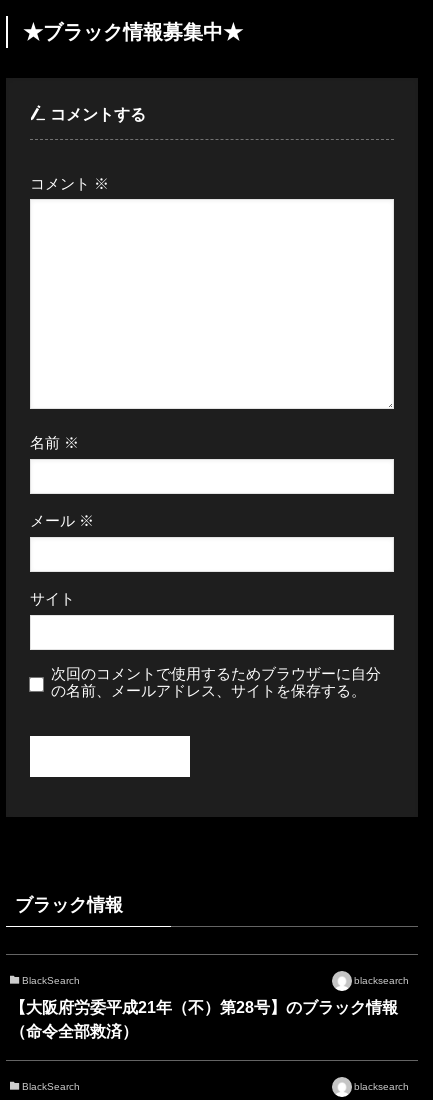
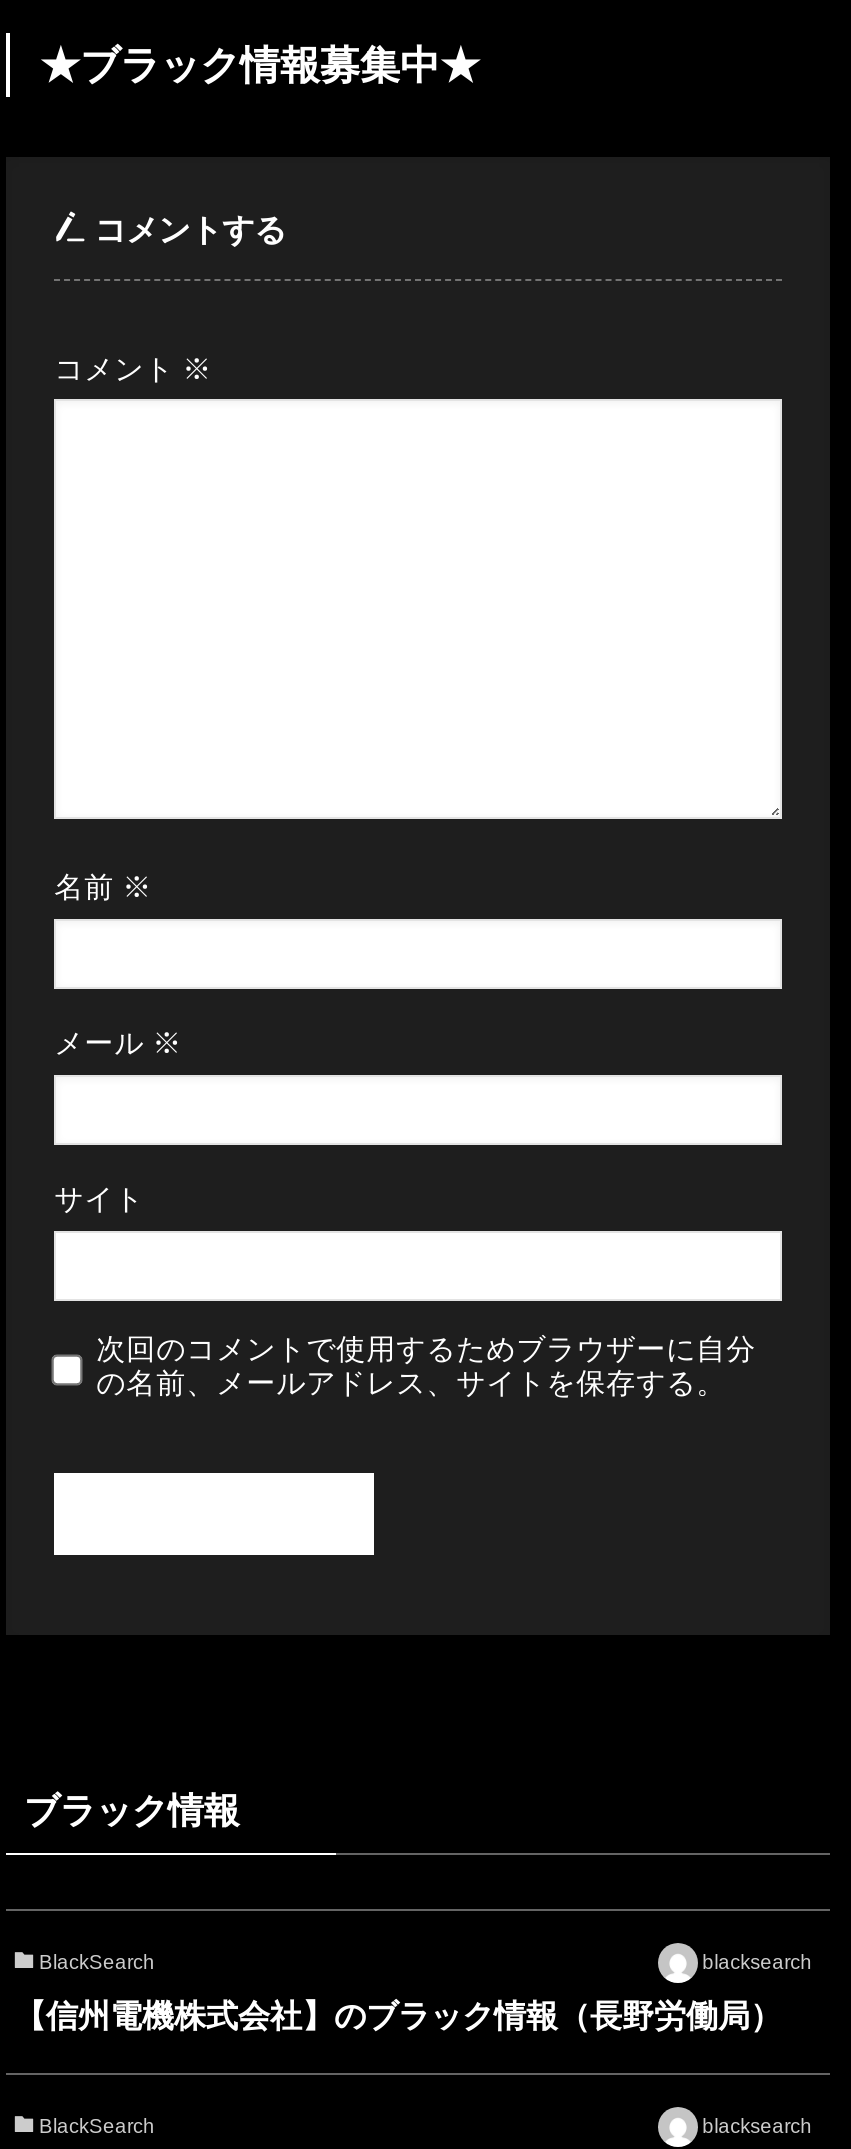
[10,998,398,1040] 【大阪府労委平成21年（不）第28号】のブラック情報 | （命令全部救済） -> [14,1998,782,2034] 【信州電機株式会社】のブラック情報（長野労働局）

